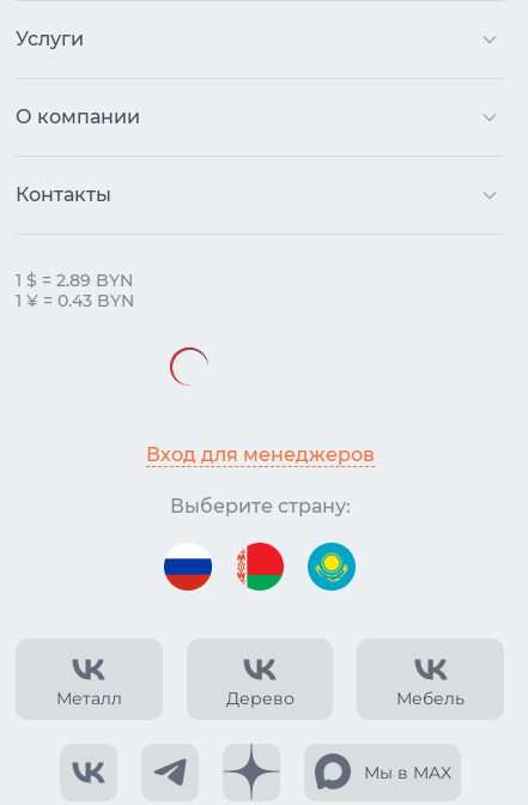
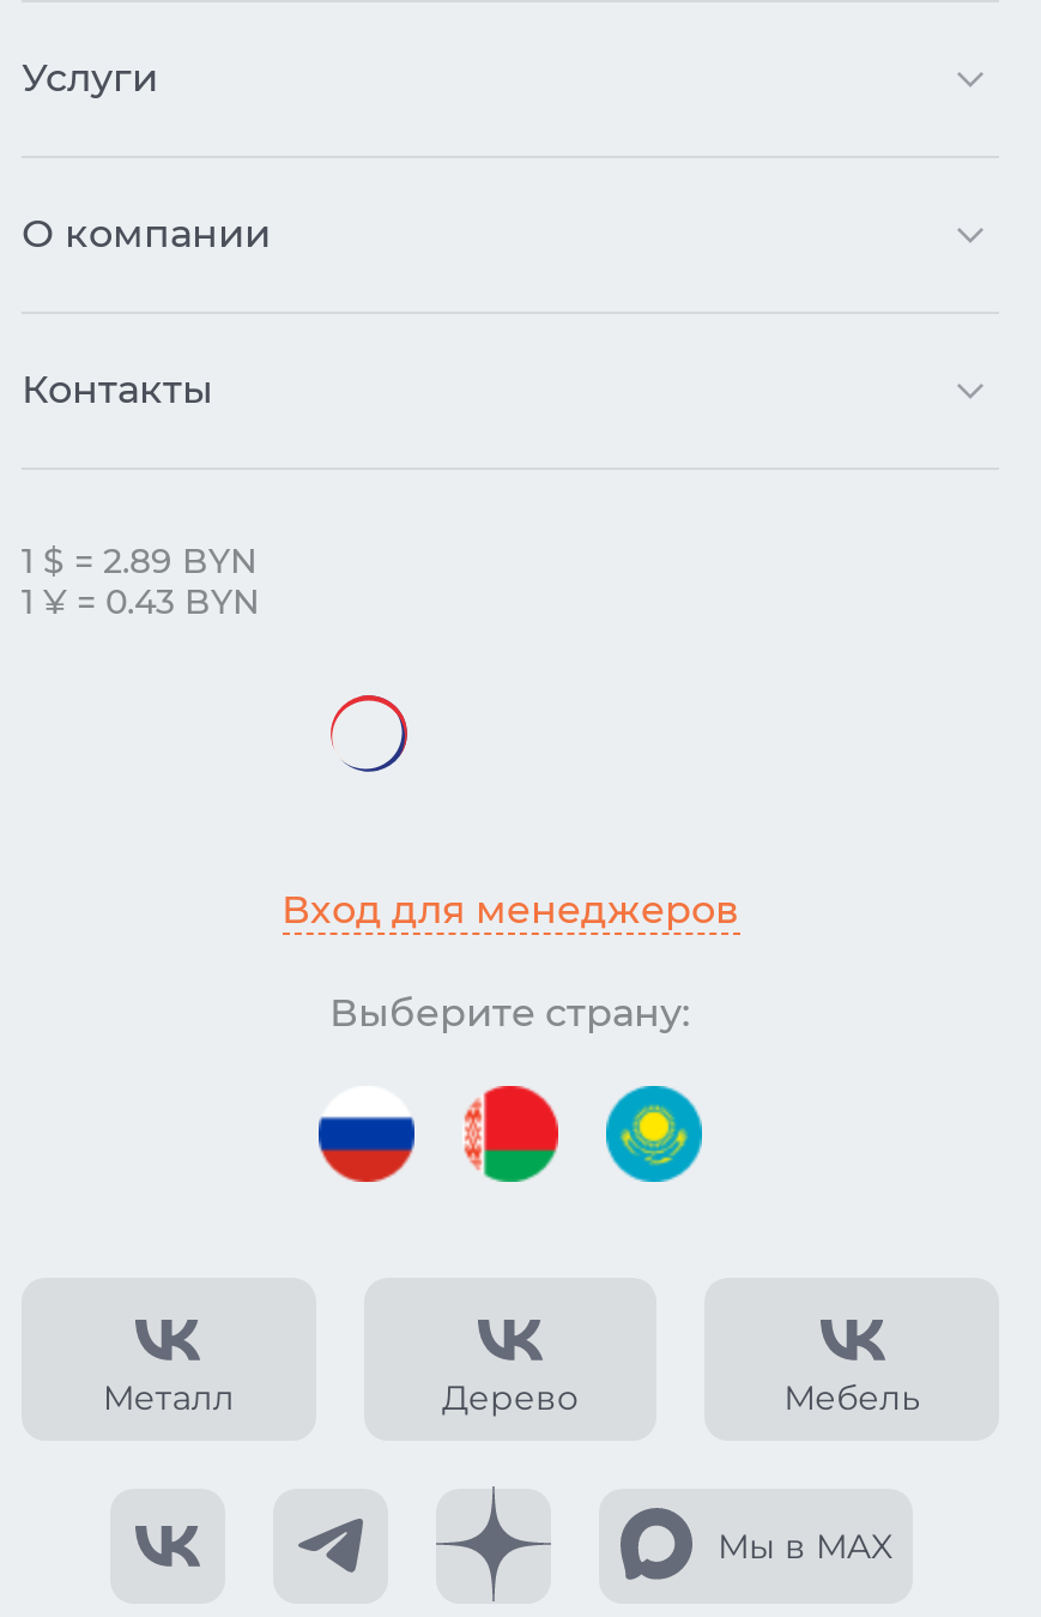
[170,347,208,386] [image] -> [328,695,410,774] [image]

